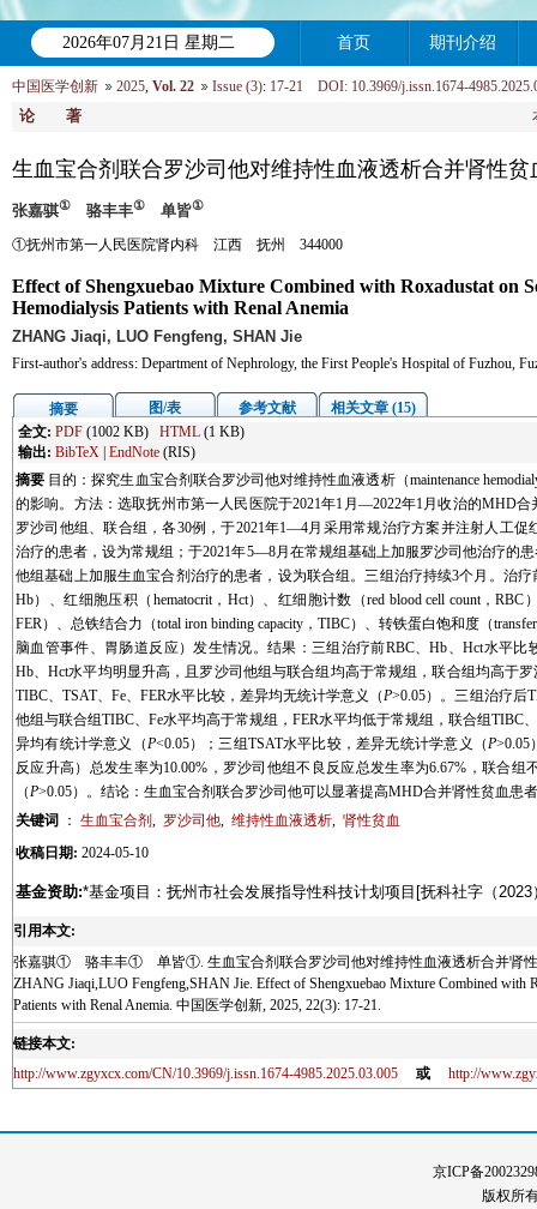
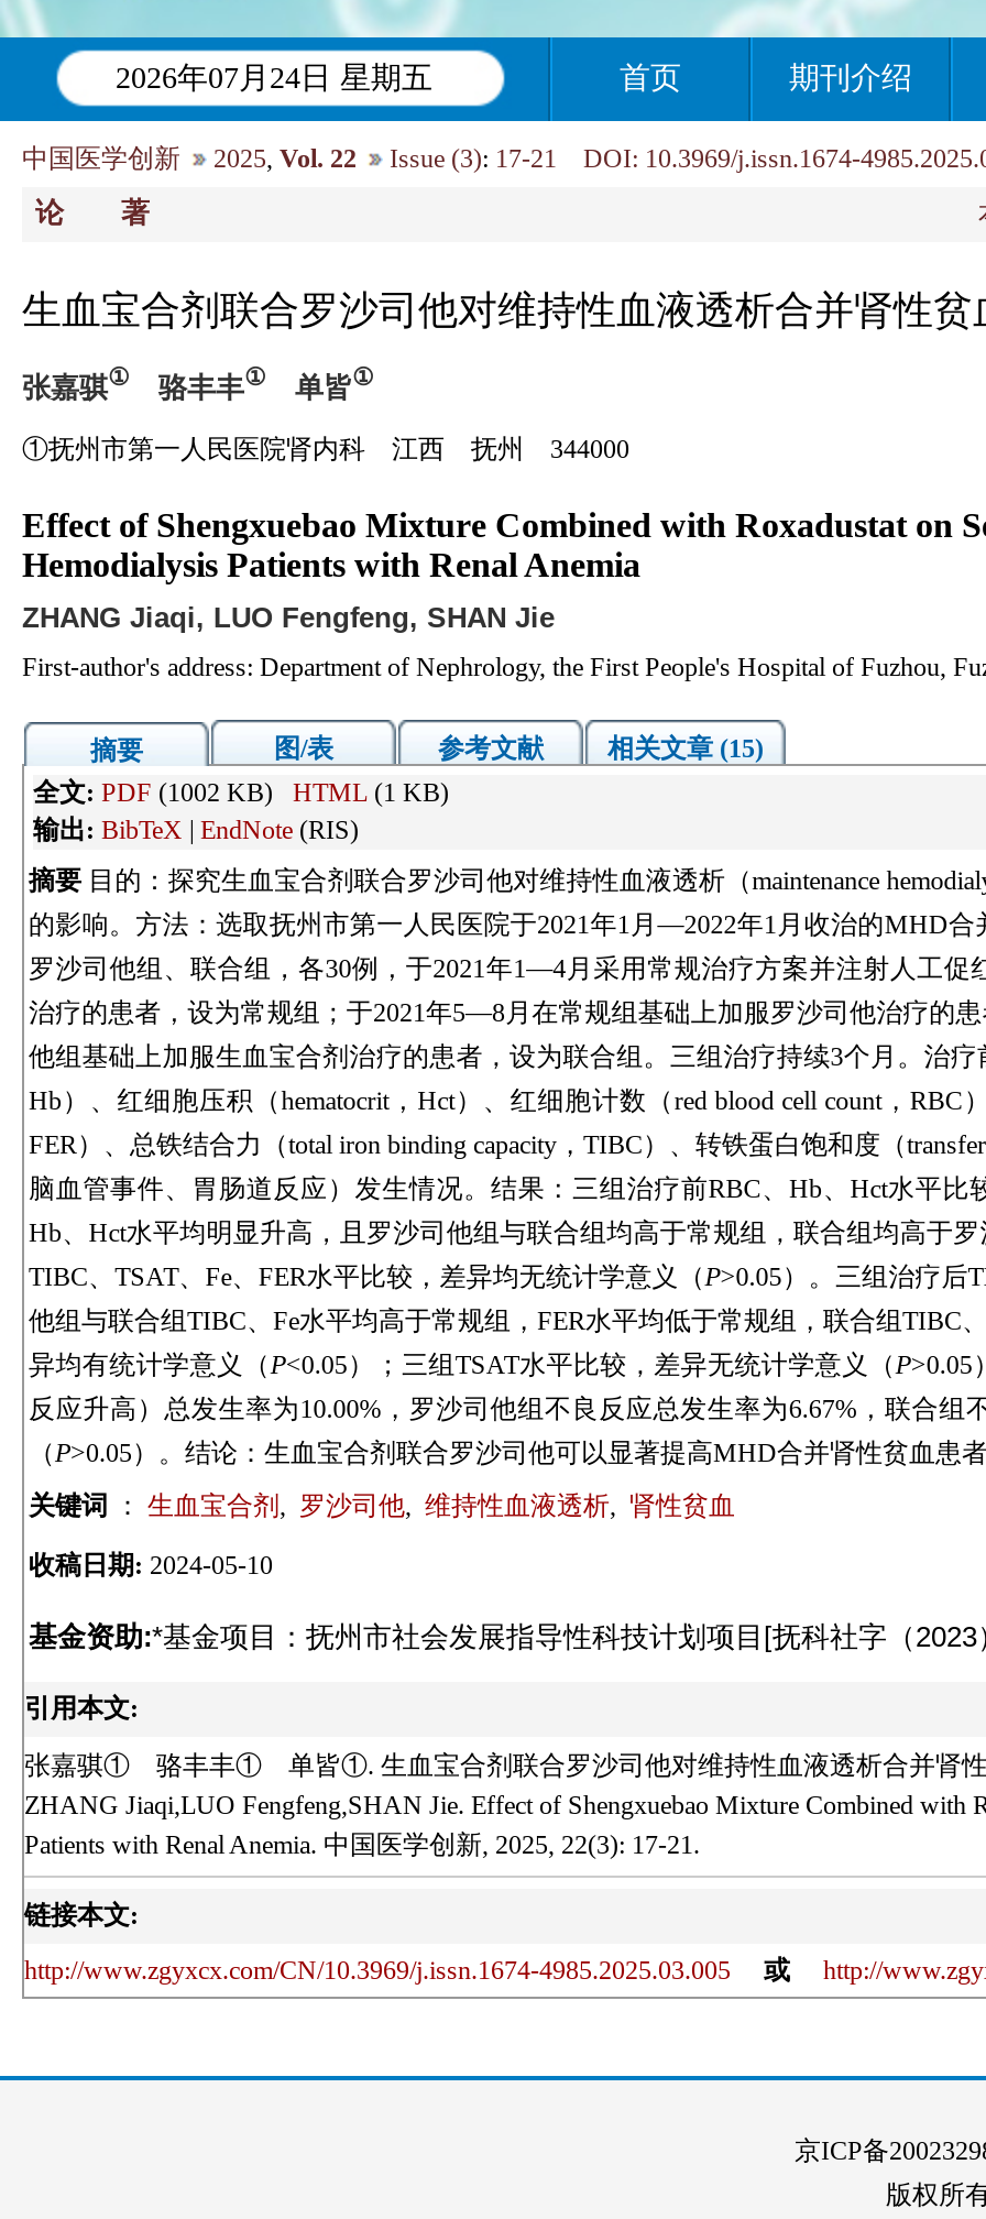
[63,34,236,52] 2026年07月21日 星期二 -> [116,62,432,95] 2026年07月24日 星期五

